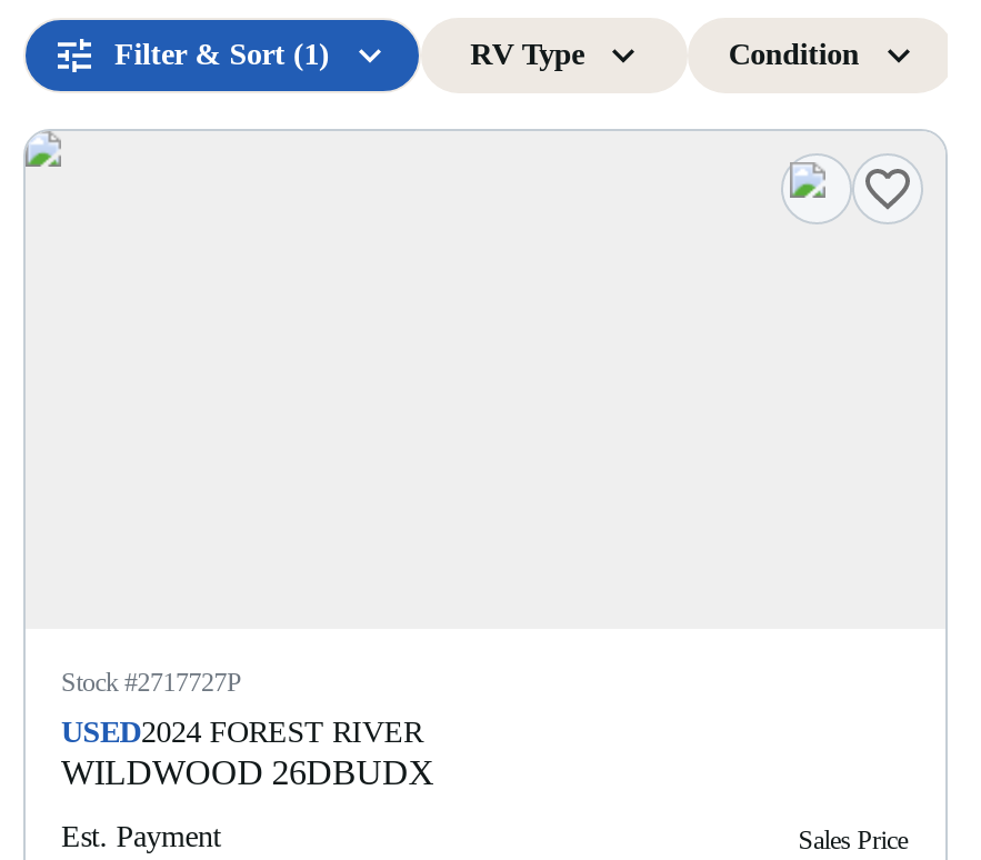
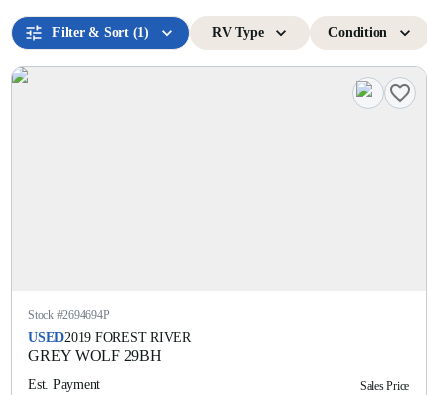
[61,667,242,698] Stock #2717727P -> [28,308,109,322] Stock #2694694P
[61,716,434,791] USED2024 FOREST RIVER | WILDWOOD 26DBUDX -> [28,330,191,364] USED2019 FOREST RIVER | GREY WOLF 29BH

